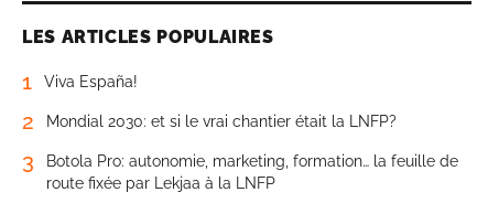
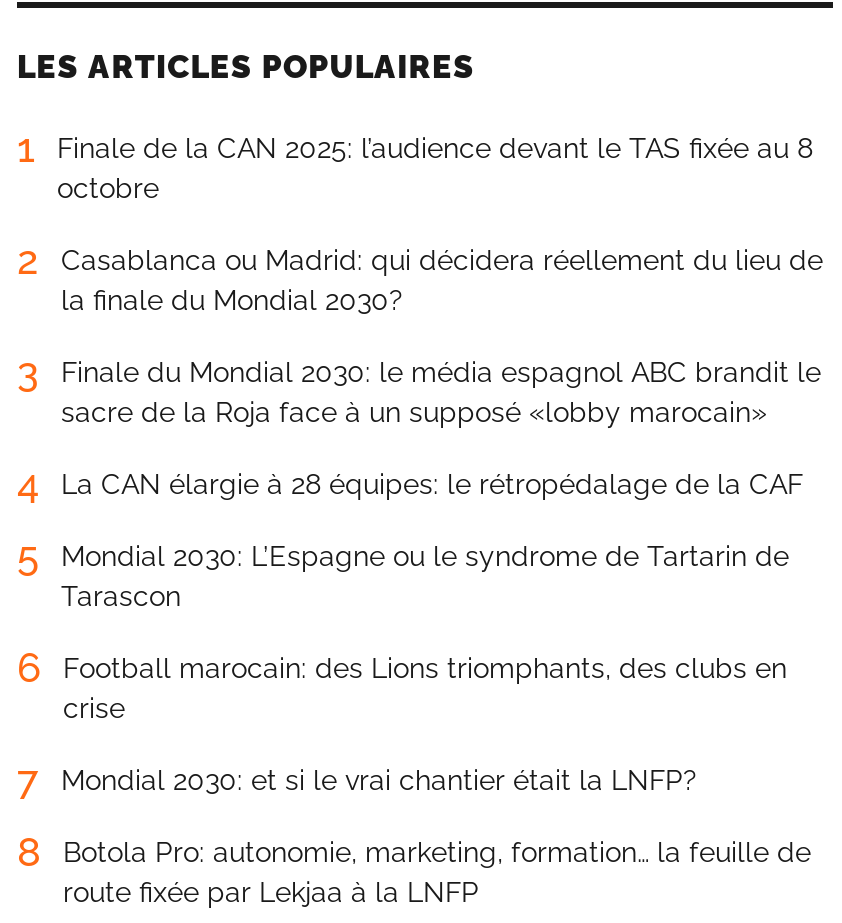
[44,73,138,90] Viva España! -> [57,132,813,204] Finale de la CAN 2025: l’audience devant le TAS fixée au 8 | octobre
none -> [17,244,823,804] Casablanca ou Madrid: qui décidera réellement du lieu de | la finale du Mondial 2030? | 3 | Finale du Mondial 2030: le média espagnol ABC brandit le | sacre de la Roja face à un supposé «lobby marocain» | 4 | La CAN élargie à 28 équipes: le rétropédalage de la CAF | 5 | Mondial 2030: L’Espagne ou le syndrome de Tartarin de | Tarascon | 6 | Football marocain: des Lions triomphants, des clubs en | crise | 7
[22,148,458,174] 3 Botola Pro: autonomie, marketing, formation… la feuille de -> [17,828,811,876] 8 Botola Pro: autonomie, marketing, formation… la feuille de

